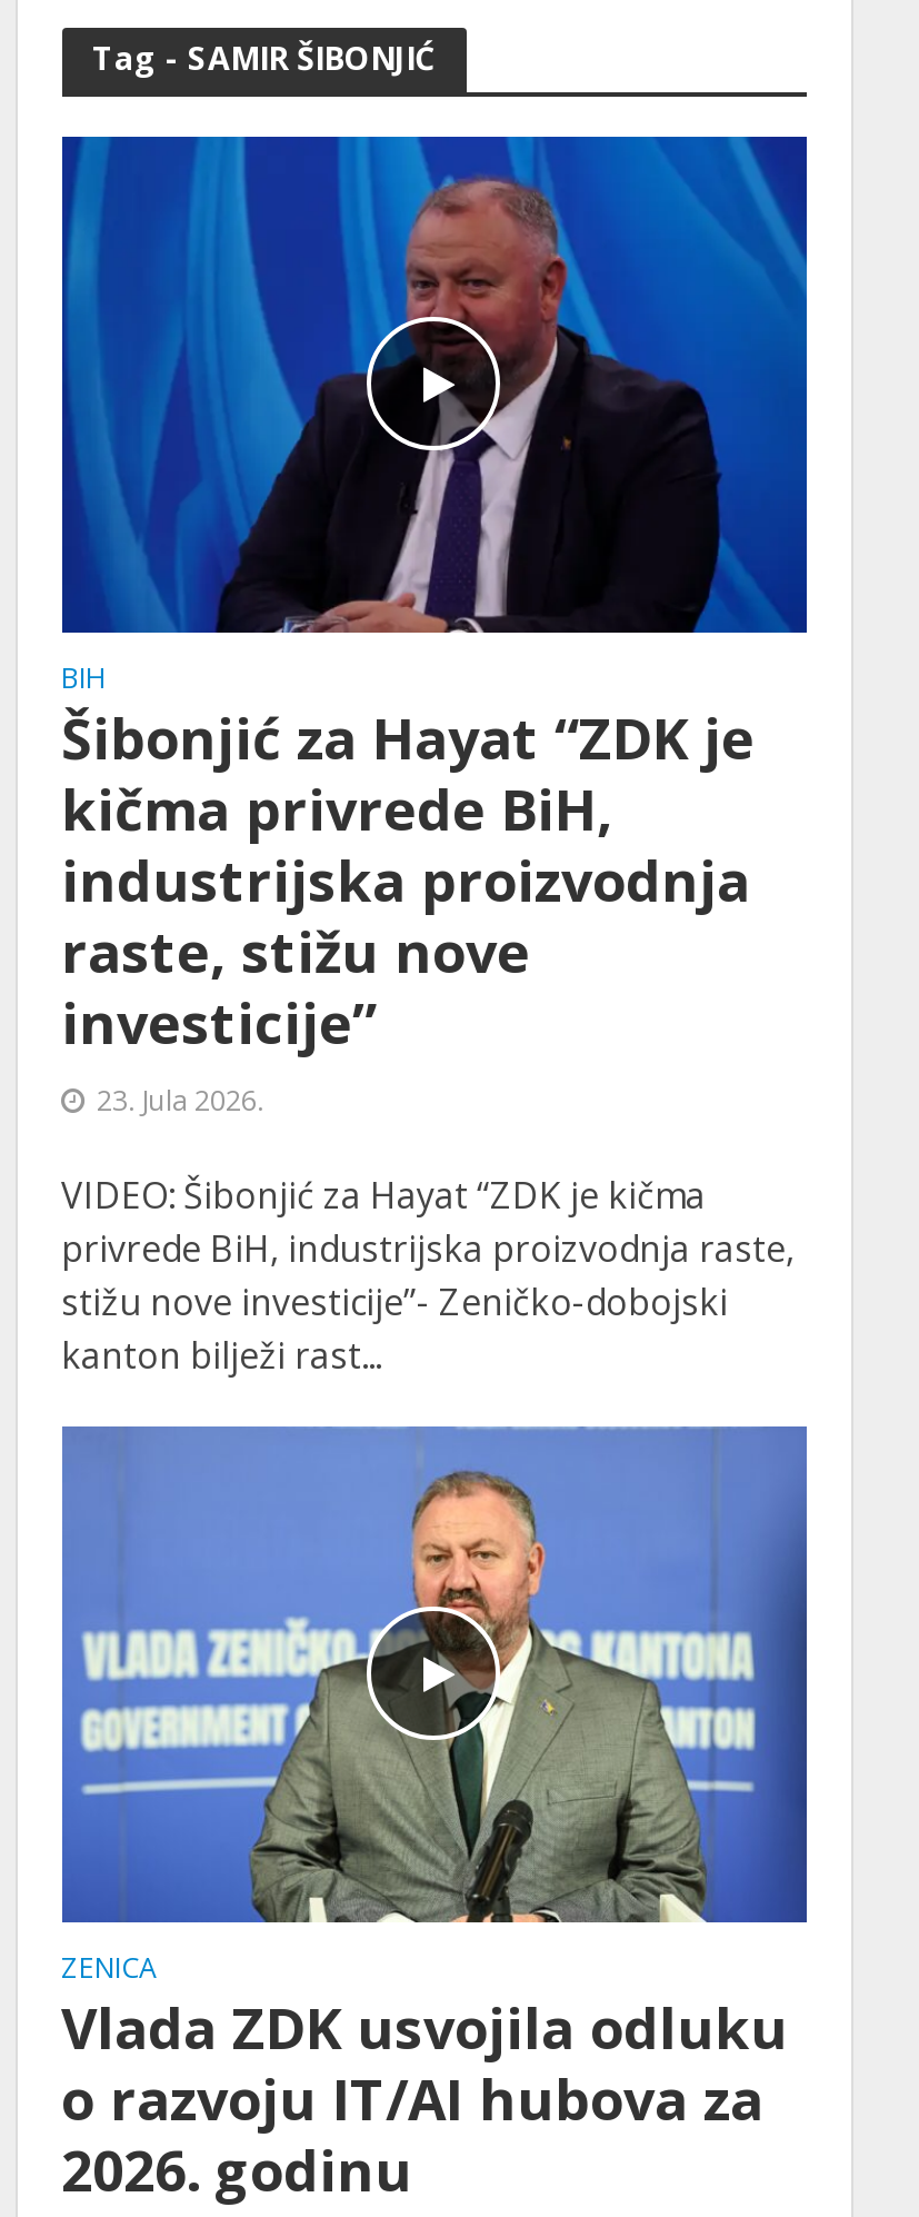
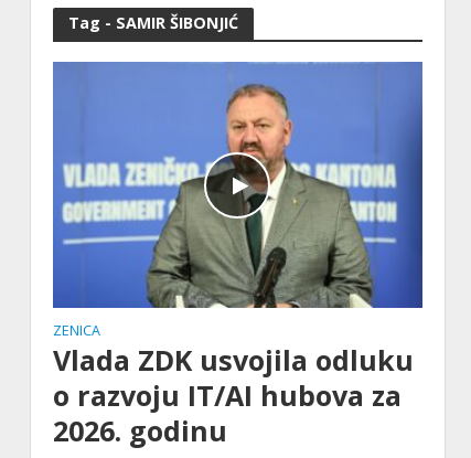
[61,137,807,1380] [image] | BIH | Šibonjić za Hayat “ZDK je | kičma privrede BiH, | industrijska proizvodnja | raste, stižu nove | investicije” | 23. Jula 2026. | VIDEO: Šibonjić za Hayat “ZDK je kičma | privrede BiH, industrijska proizvodnja raste, | stižu nove investicije”- Zeničko-dobojski | kanton bilježi rast... -> none

